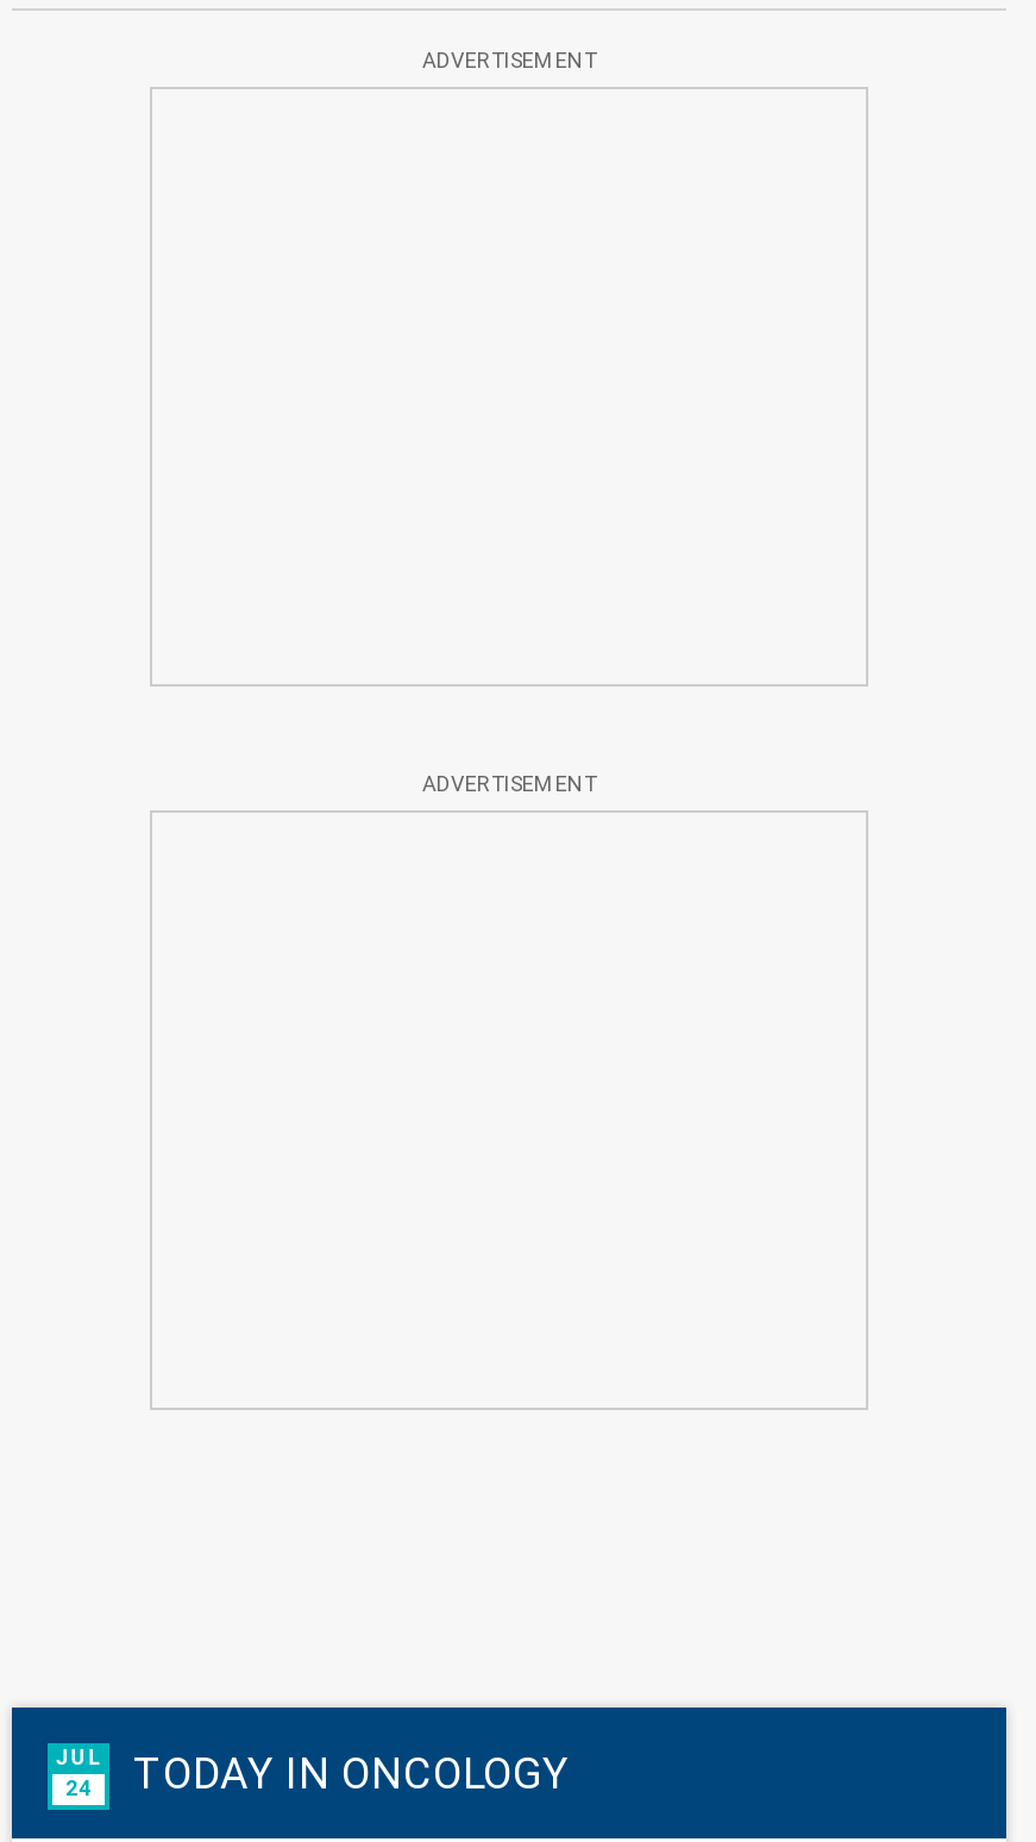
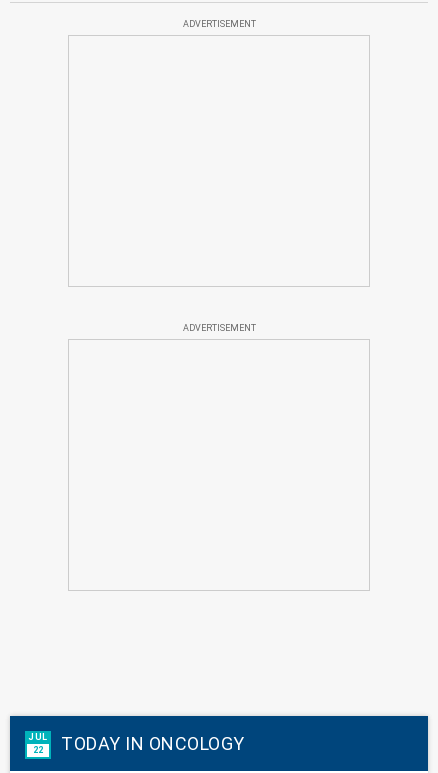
[55,1746,570,1800] JUL 24 TODAY IN ONCOLOGY -> [28,732,244,755] JUL 22 TODAY IN ONCOLOGY

